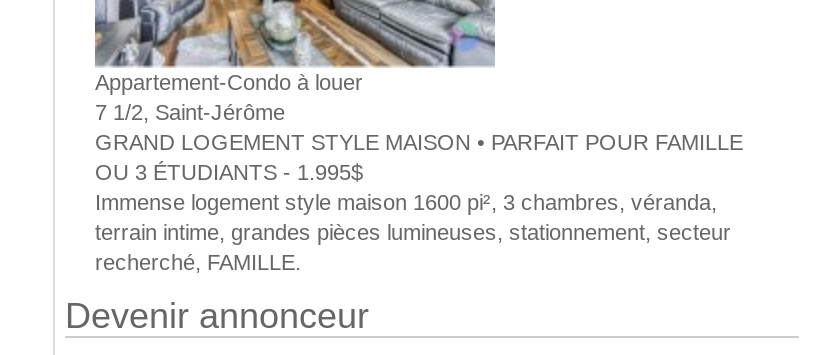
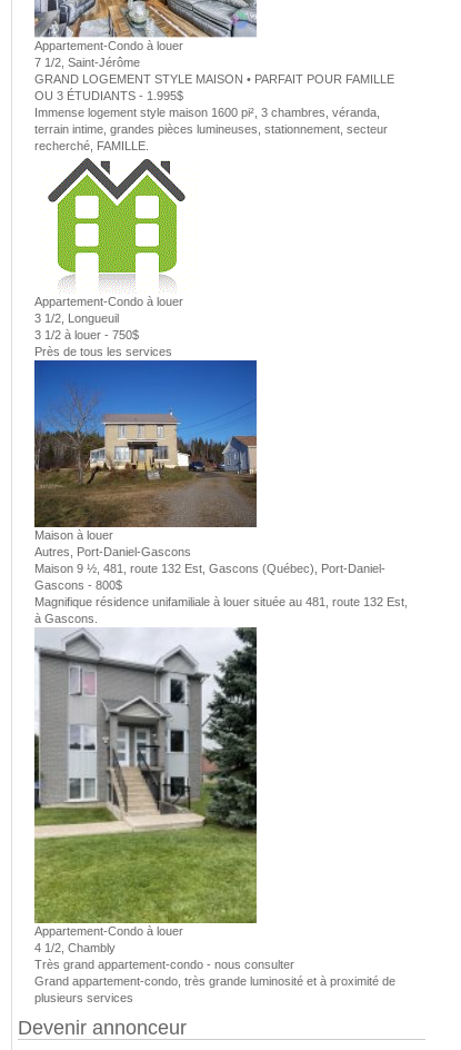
none -> [33,359,408,625] [image] | Maison à louer | Autres, Port-Daniel-Gascons | Maison 9 ½, 481, route 132 Est, Gascons (Québec), Port-Daniel- | Gascons - 800$ | Magnifique résidence unifamiliale à louer située au 481, route 132 Est, | à Gascons.
none -> [33,626,395,1005] [image] | Appartement-Condo à louer | 4 1/2, Chambly | Très grand appartement-condo - nous consulter | Grand appartement-condo, très grande luminosité et à proximité de | plusieurs services
none -> [34,157,187,358] [image] | Appartement-Condo à louer | 3 1/2, Longueuil | 3 1/2 à louer - 750$ | Près de tous les services

